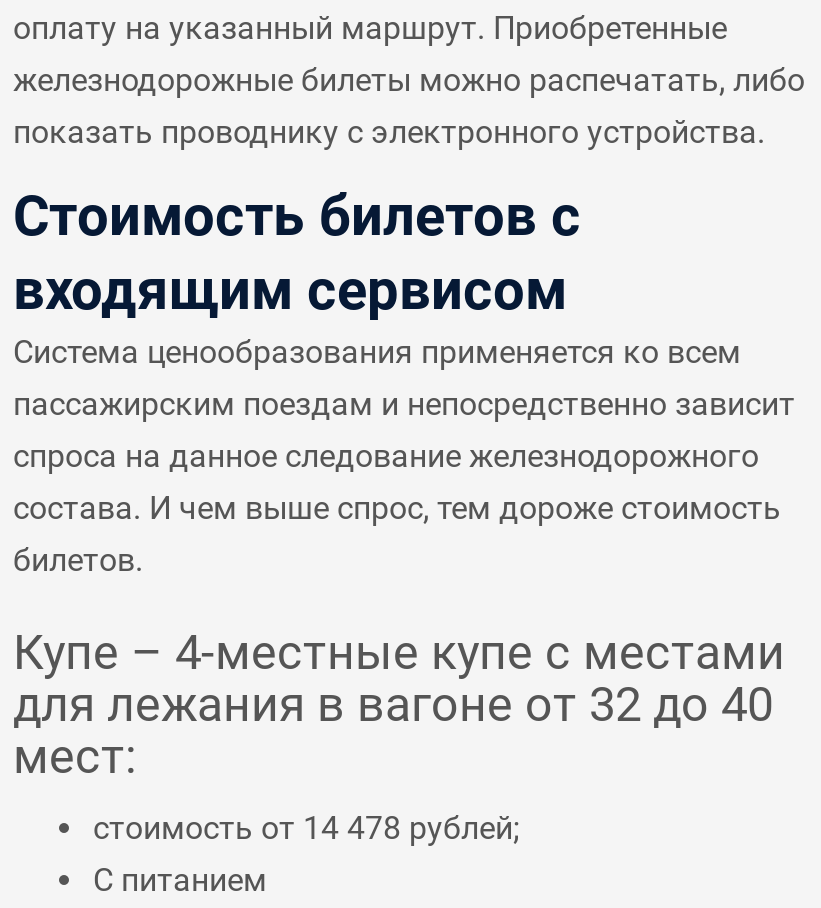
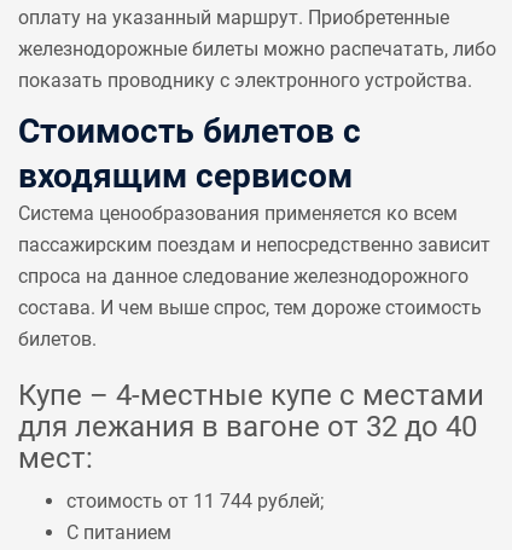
[93,809,519,847] стоимость от 14 478 рублей; -> [66,490,324,513] стоимость от 11 744 рублей;

